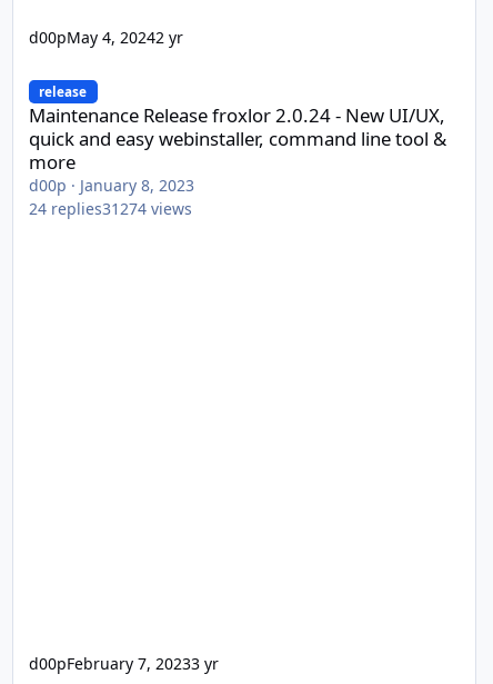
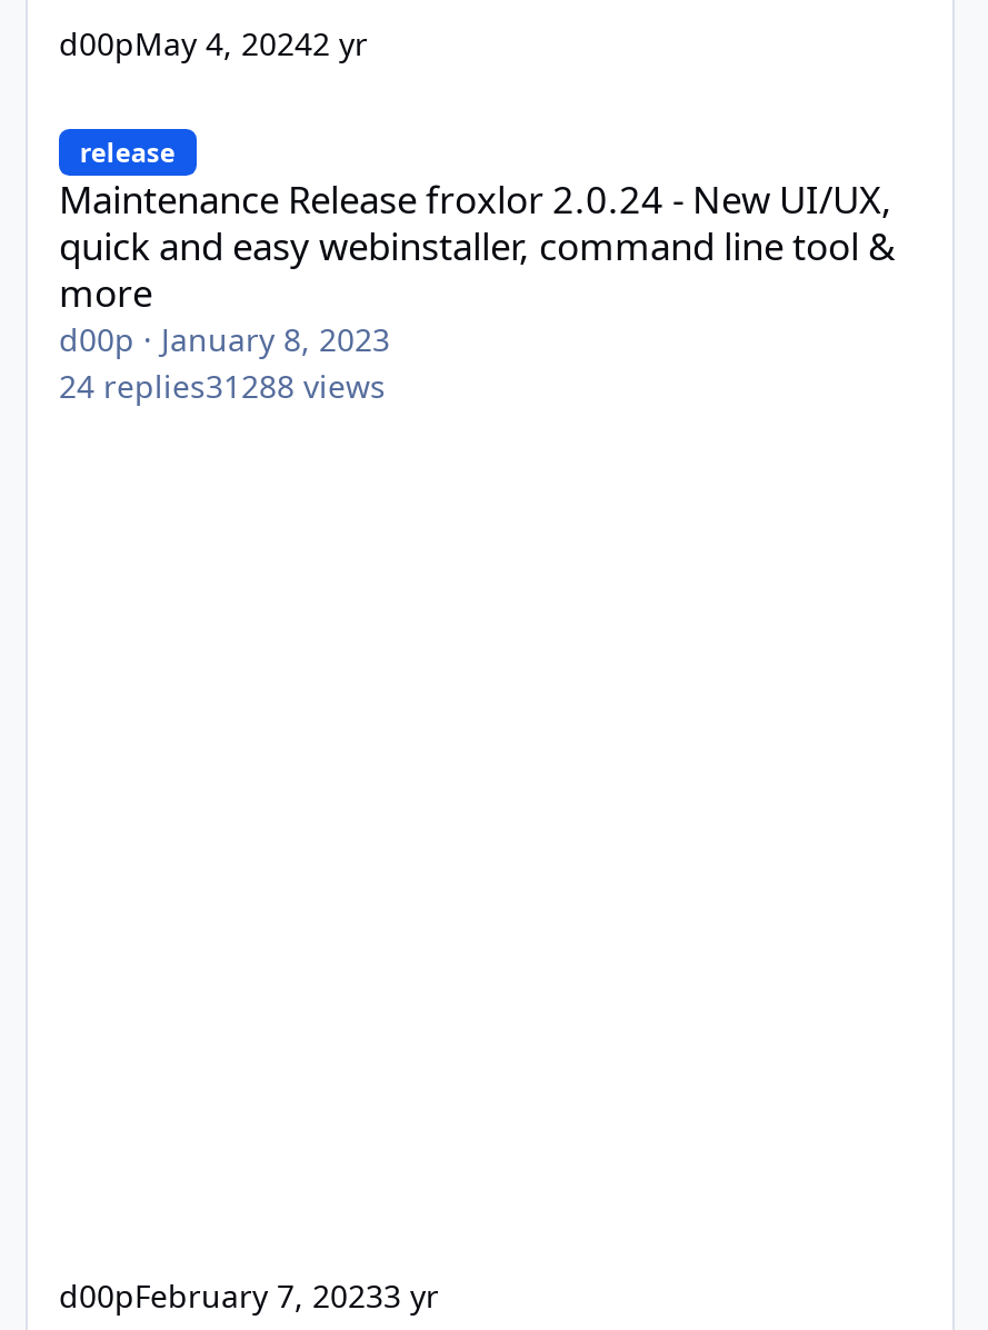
[29,198,192,219] 24 replies31274 views -> [59,365,386,407] 24 replies31288 views

